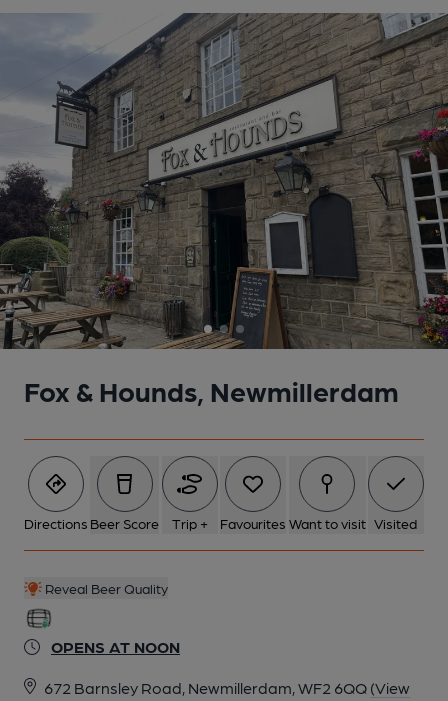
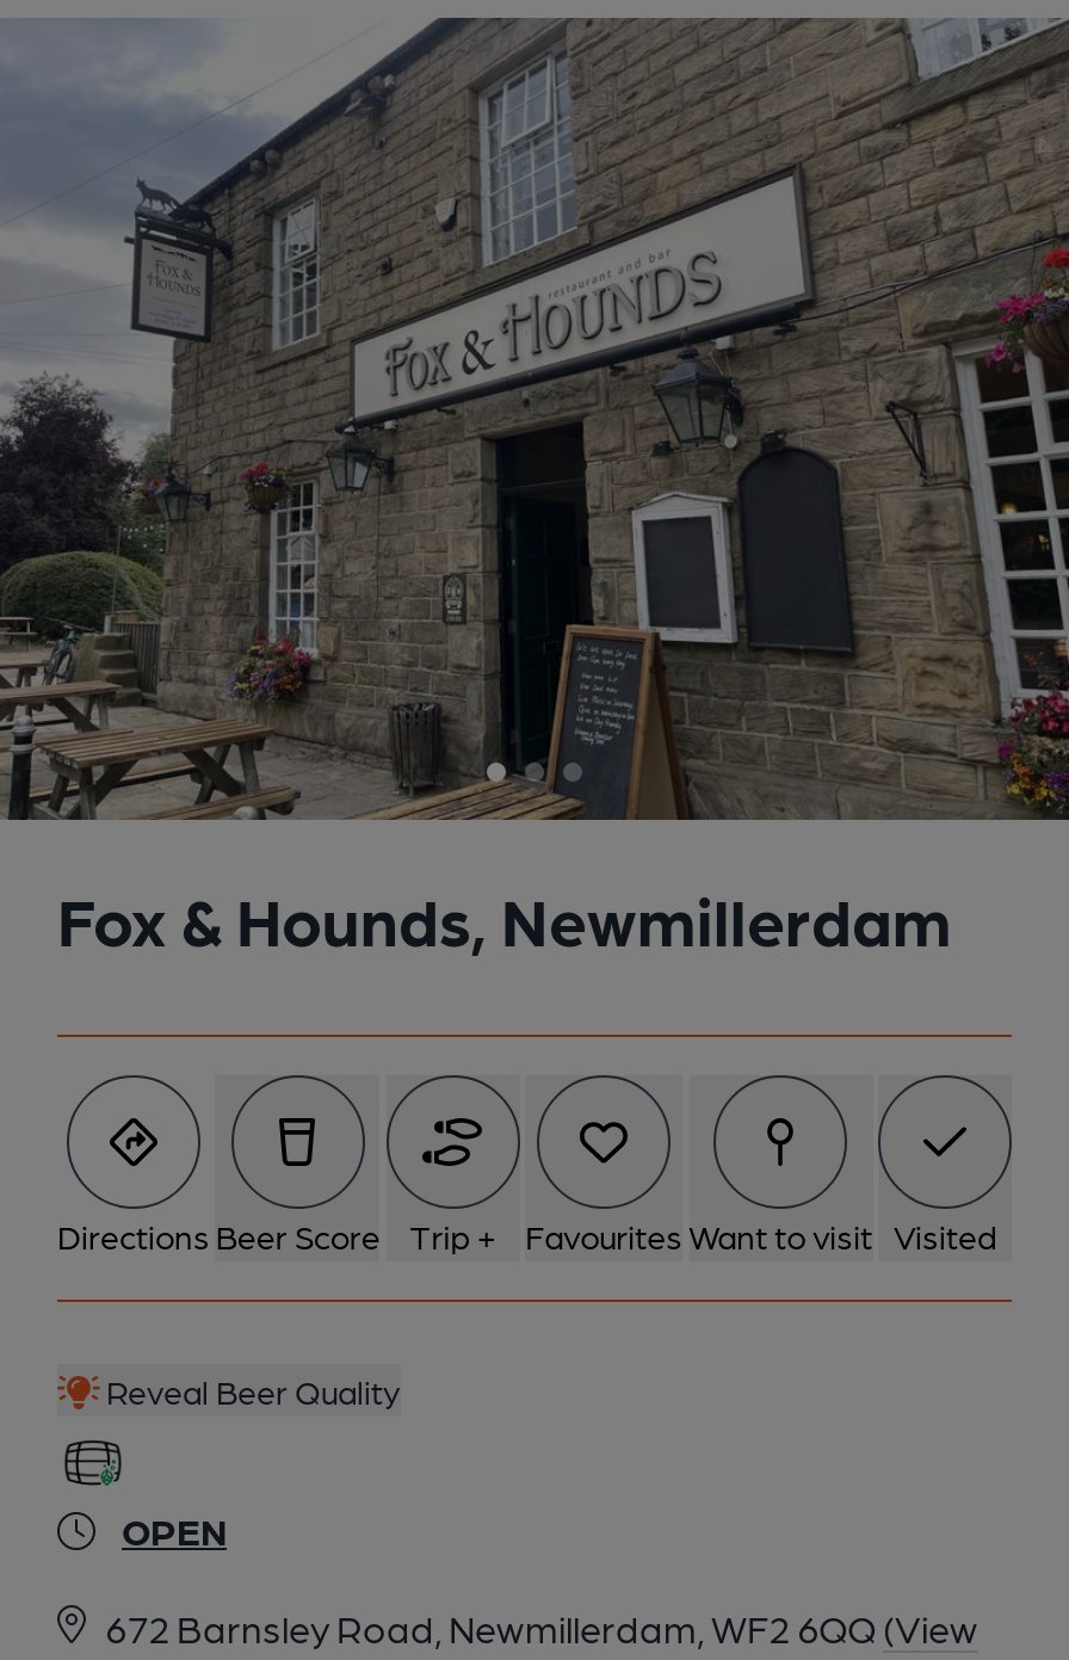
[51,637,180,656] OPENS AT NOON -> [122,1507,227,1553] OPEN

